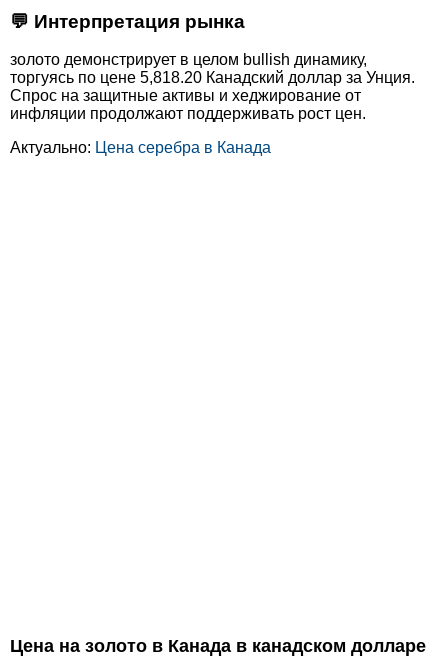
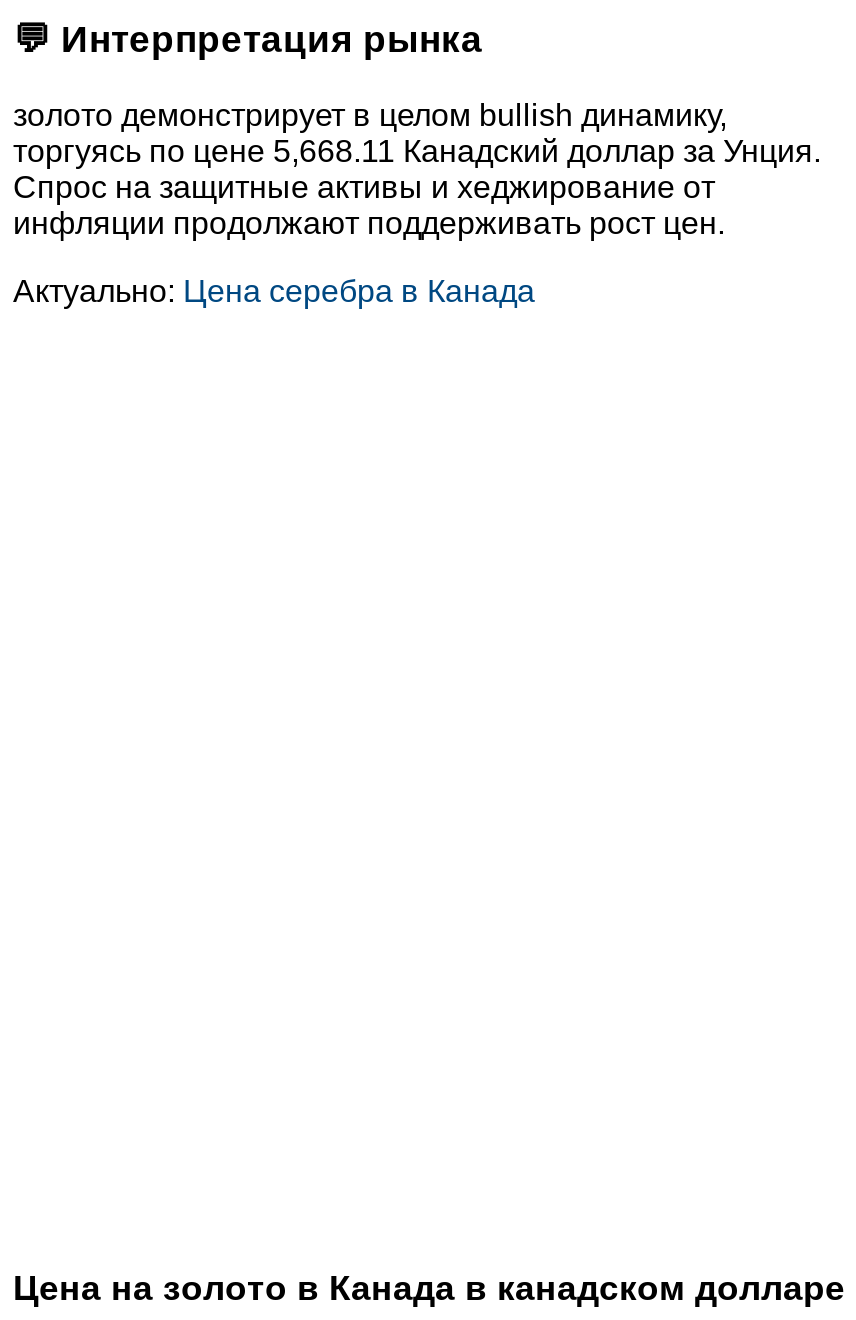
[10,69,415,86] торгуясь по цене 5,818.20 Канадский доллар за Унция. -> [13,135,821,169] торгуясь по цене 5,668.11 Канадский доллар за Унция.

